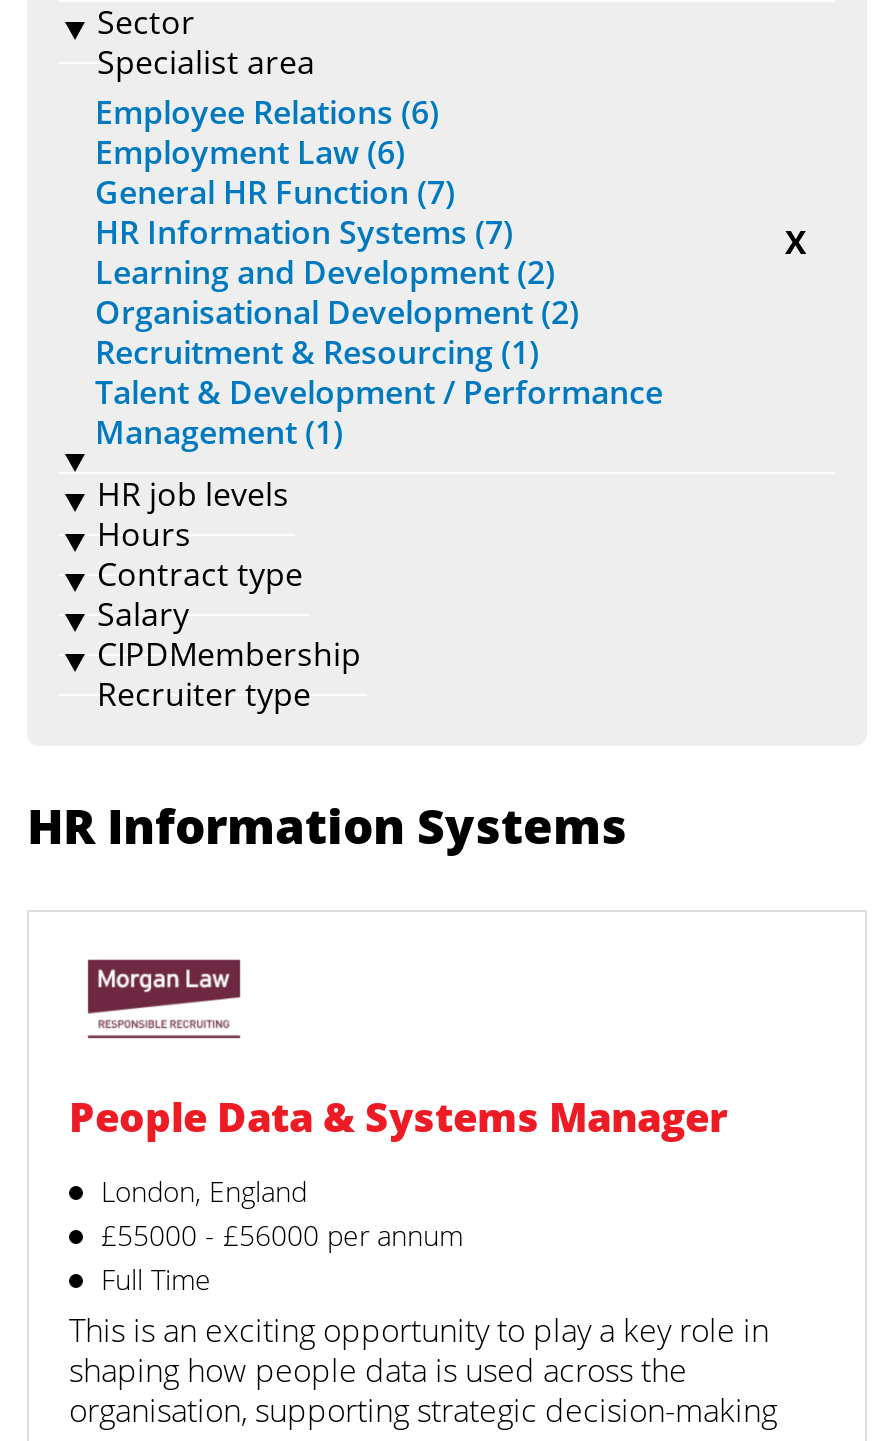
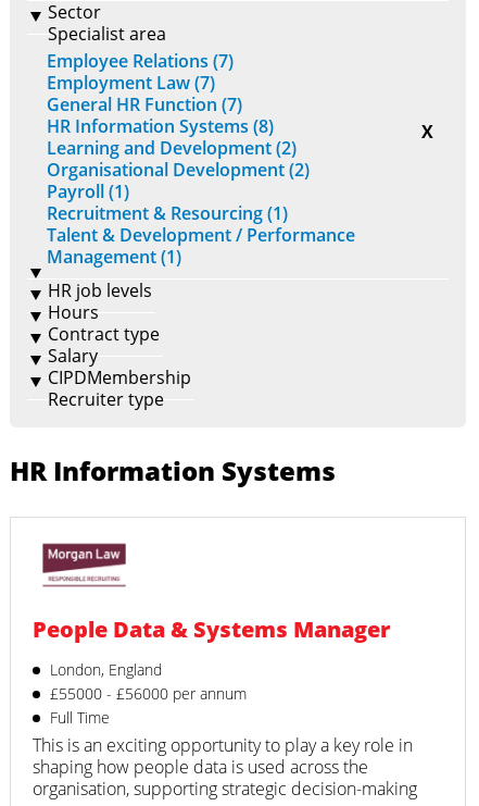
[95,90,439,134] Employee Relations (6) -> [47,49,234,73] Employee Relations (7)
[95,130,405,174] Employment Law (6) -> [47,71,215,95] Employment Law (7)
[95,210,513,254] HR Information Systems (7) -> [47,114,274,138] HR Information Systems (8)
none -> [47,179,129,203] Payroll (1)

